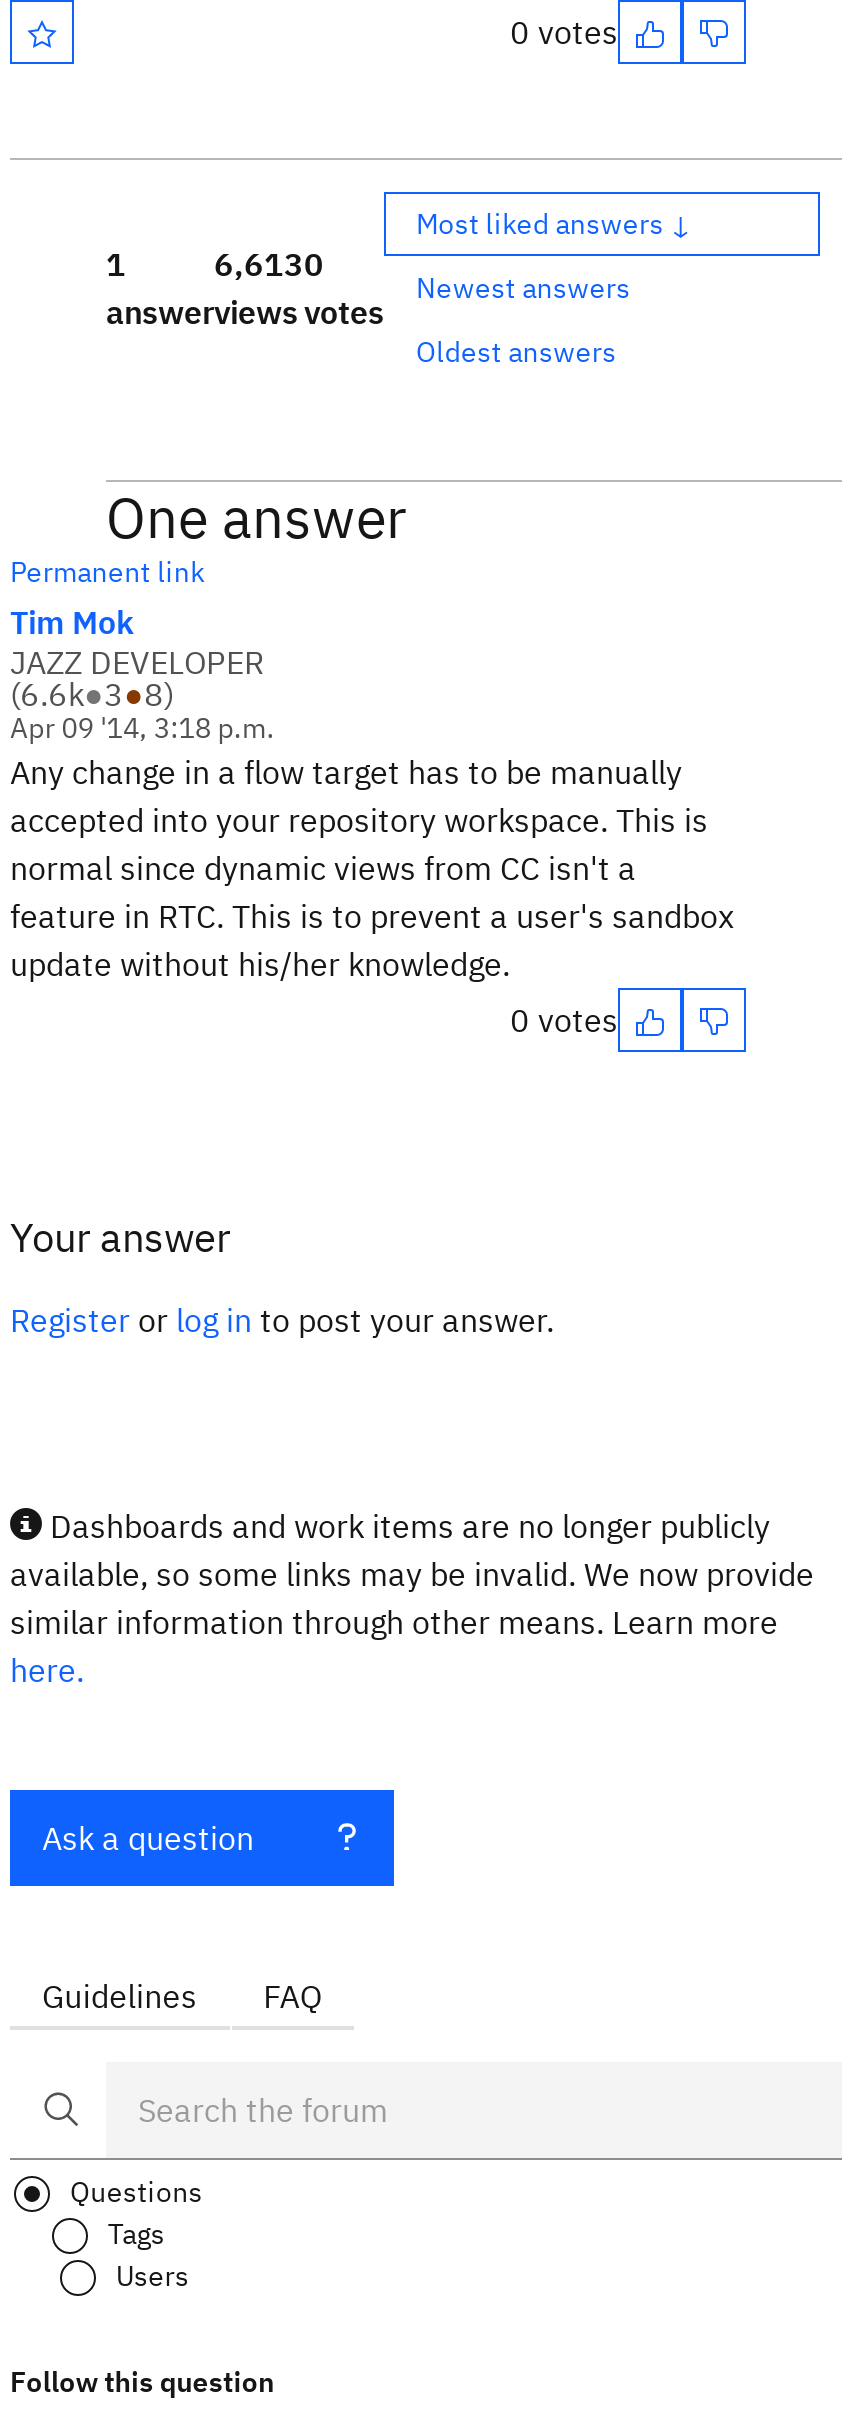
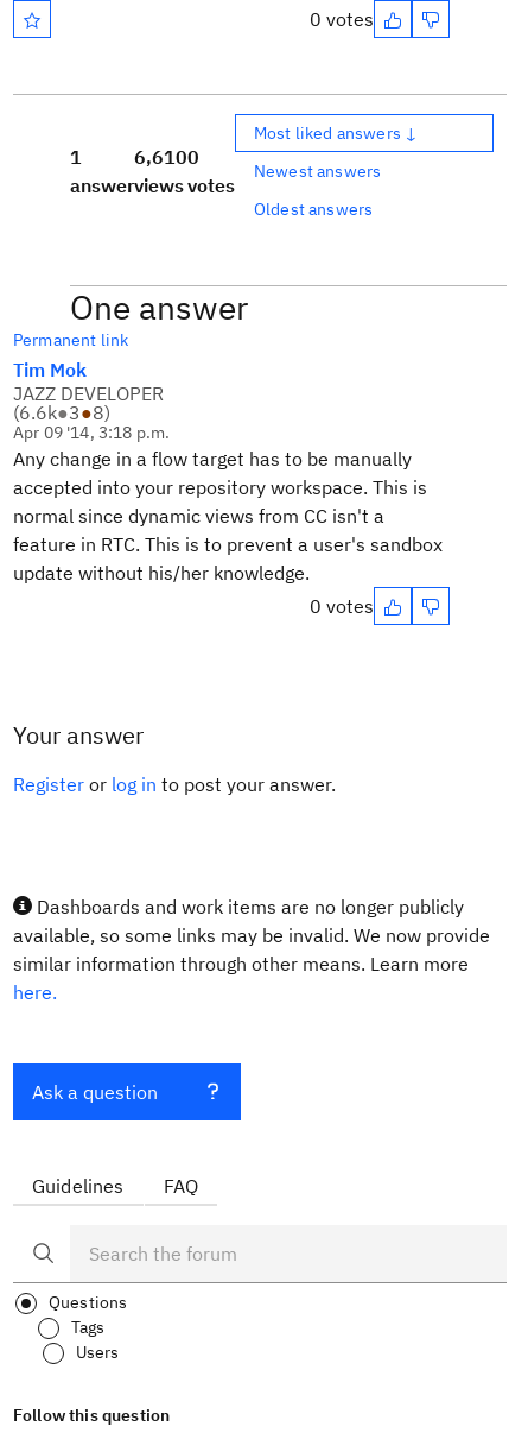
[214,244,324,284] 6,613 0 -> [134,145,199,169] 6,610 0

